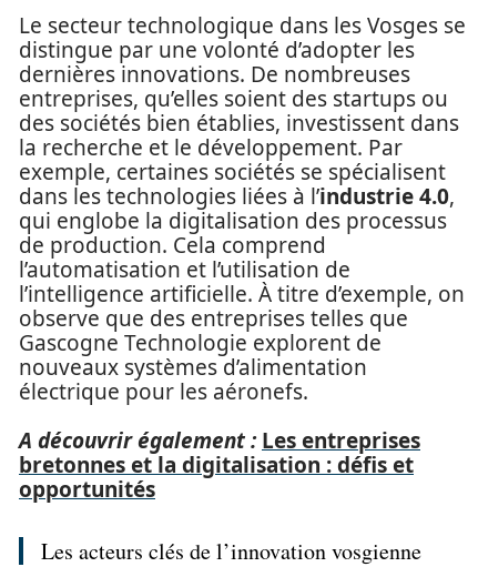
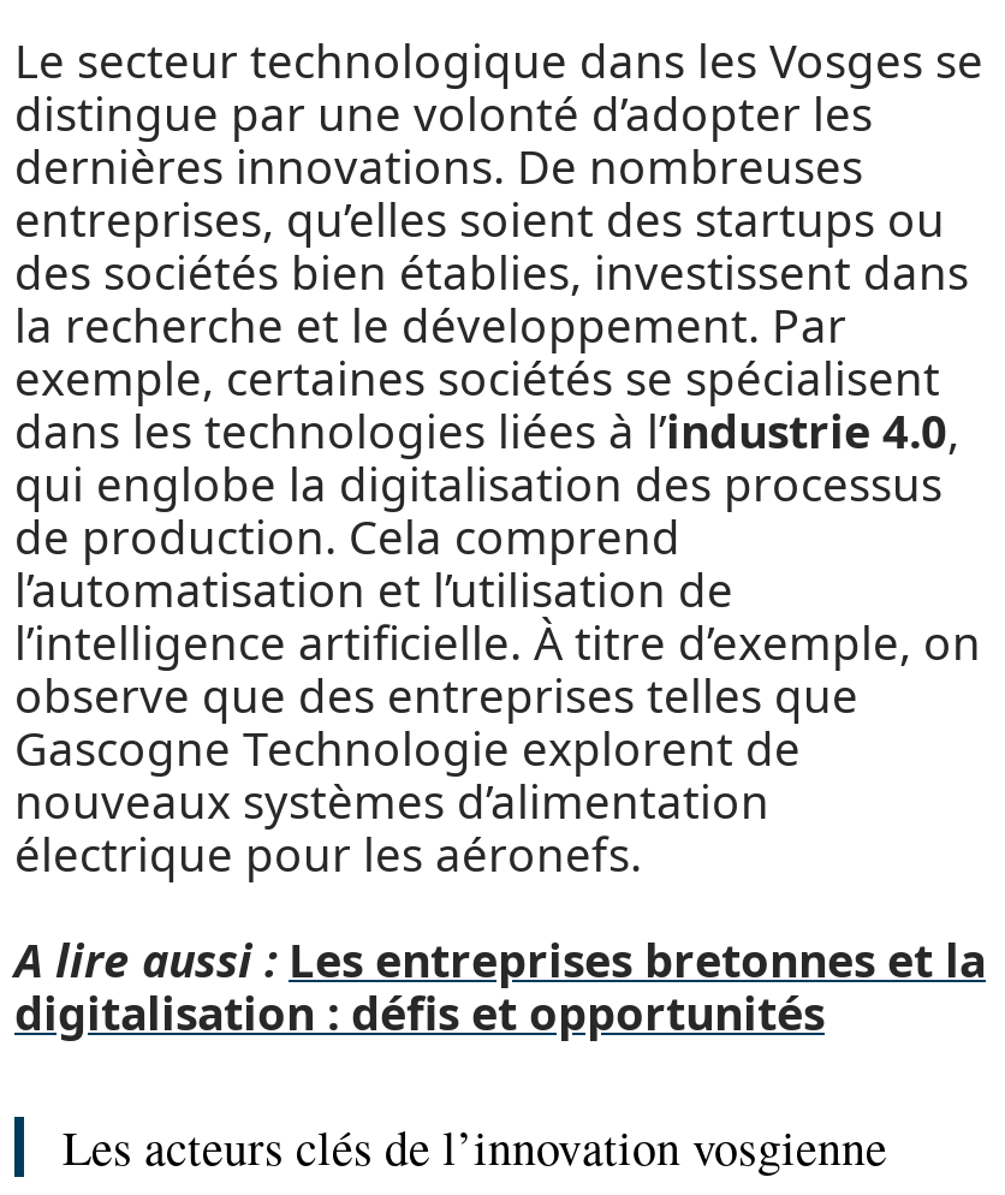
[19,426,420,504] A découvrir également : Les entreprises | bretonnes et la digitalisation : défis et | opportunités -> [14,929,986,1045] A lire aussi : Les entreprises bretonnes et la | digitalisation : défis et opportunités

